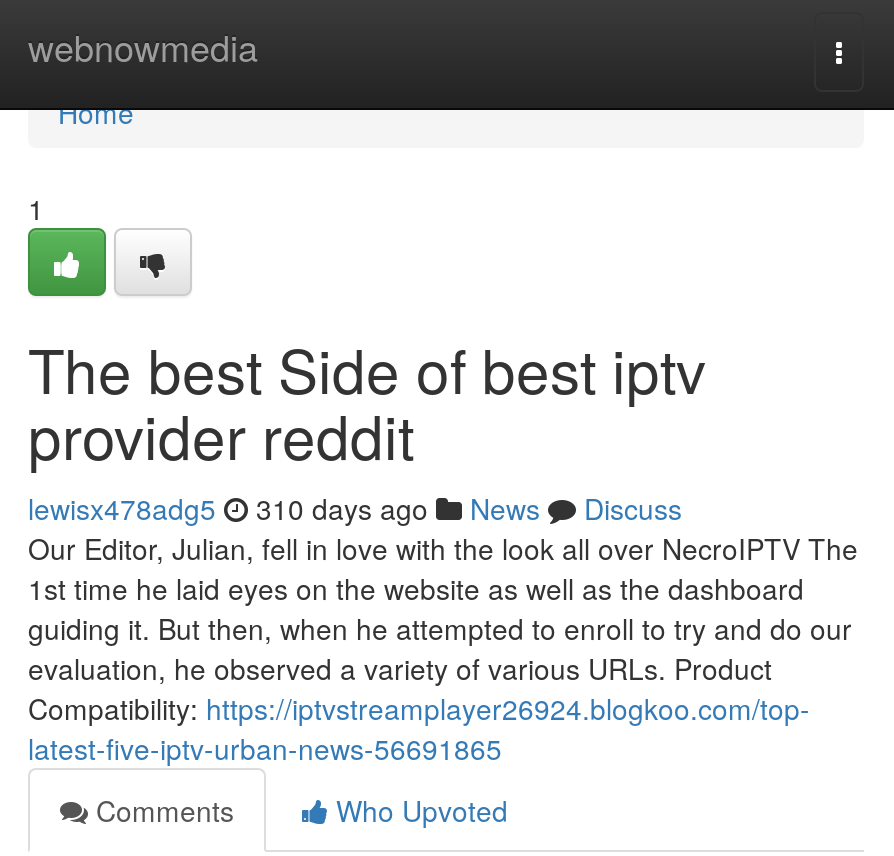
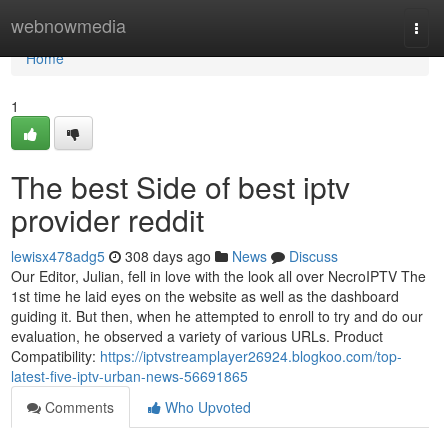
[28,488,682,528] lewisx478adg5 310 days ago News Discuss -> [11,246,338,266] lewisx478adg5 308 days ago News Discuss

